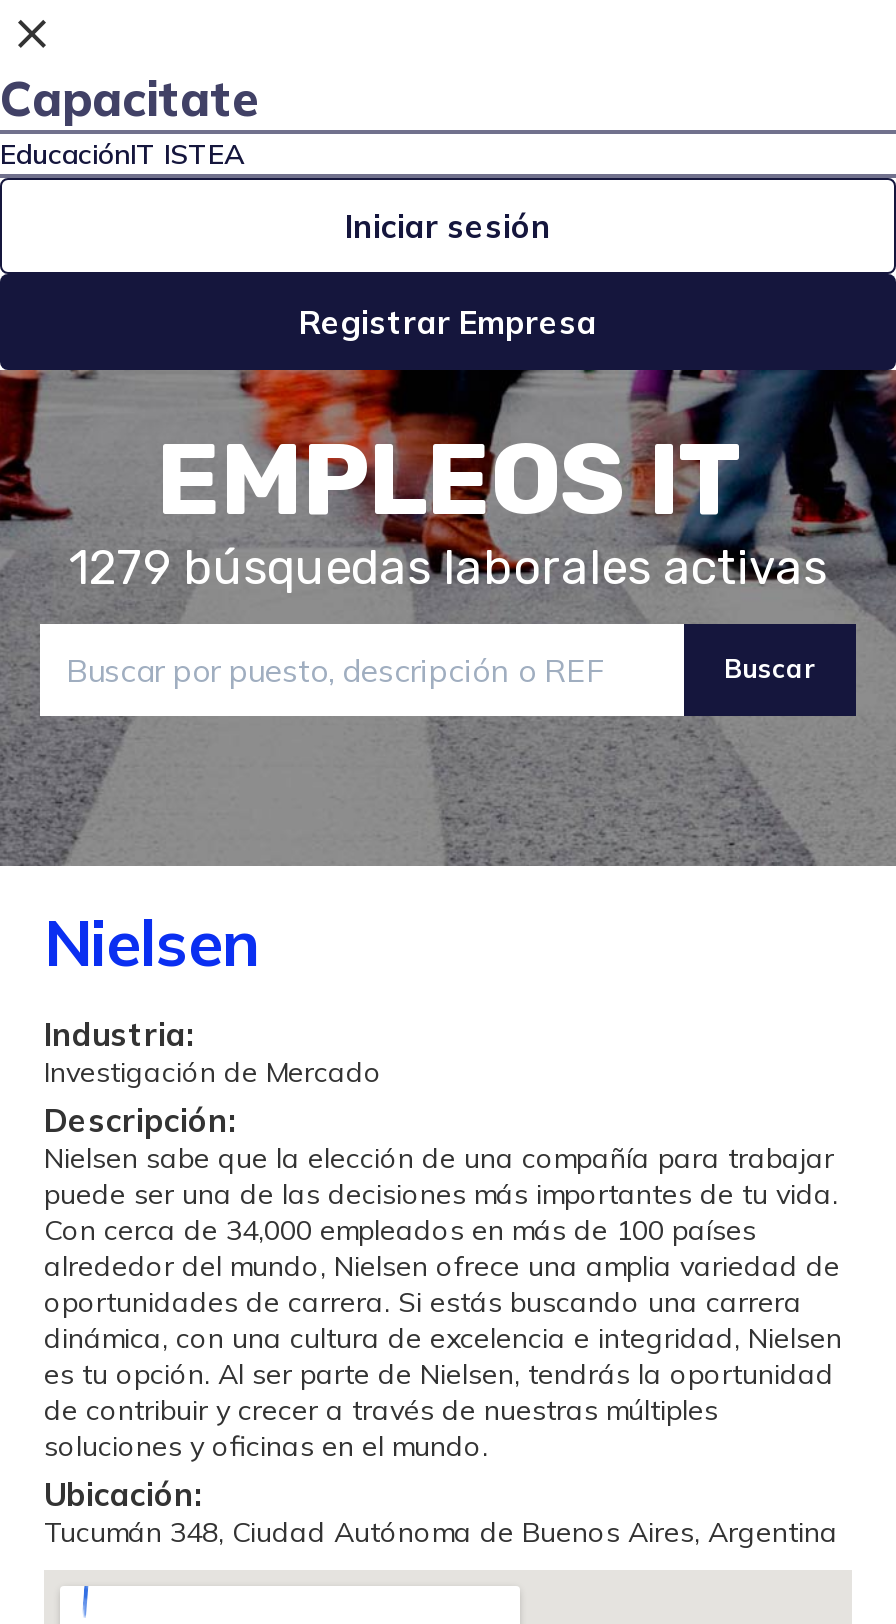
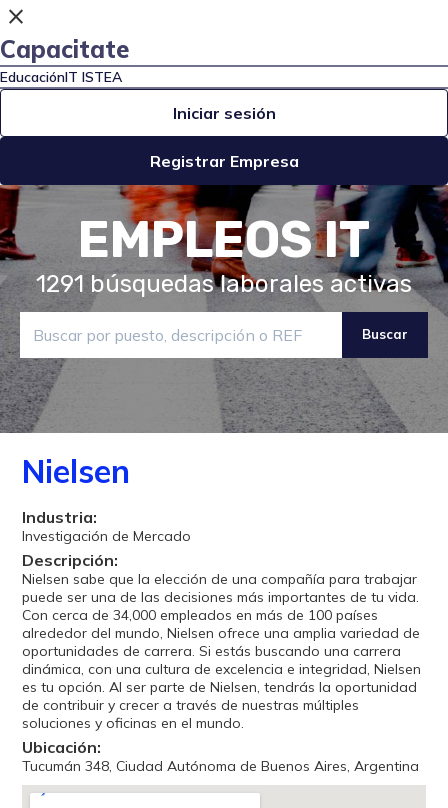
[69,540,827,596] 1279 búsquedas laborales activas -> [36,270,412,298] 1291 búsquedas laborales activas

